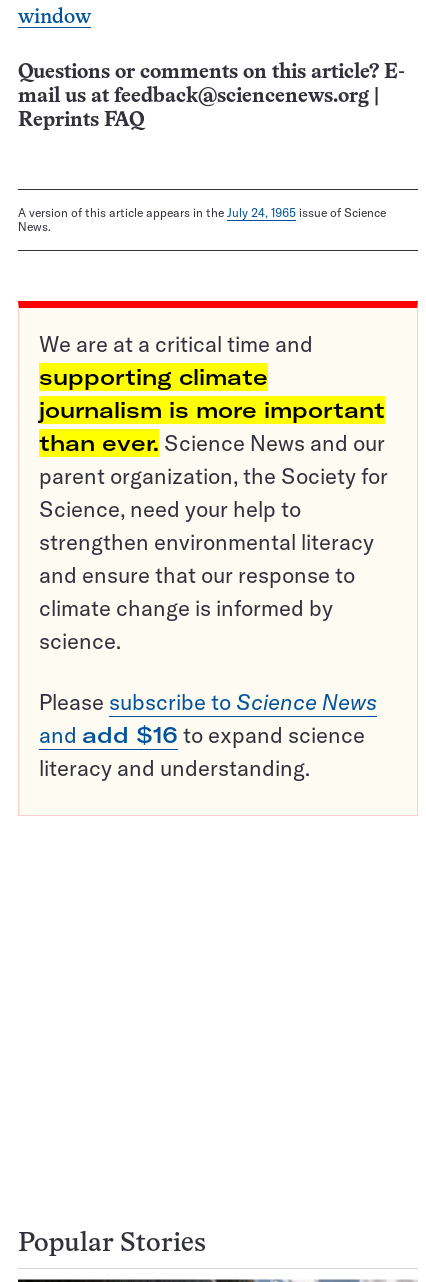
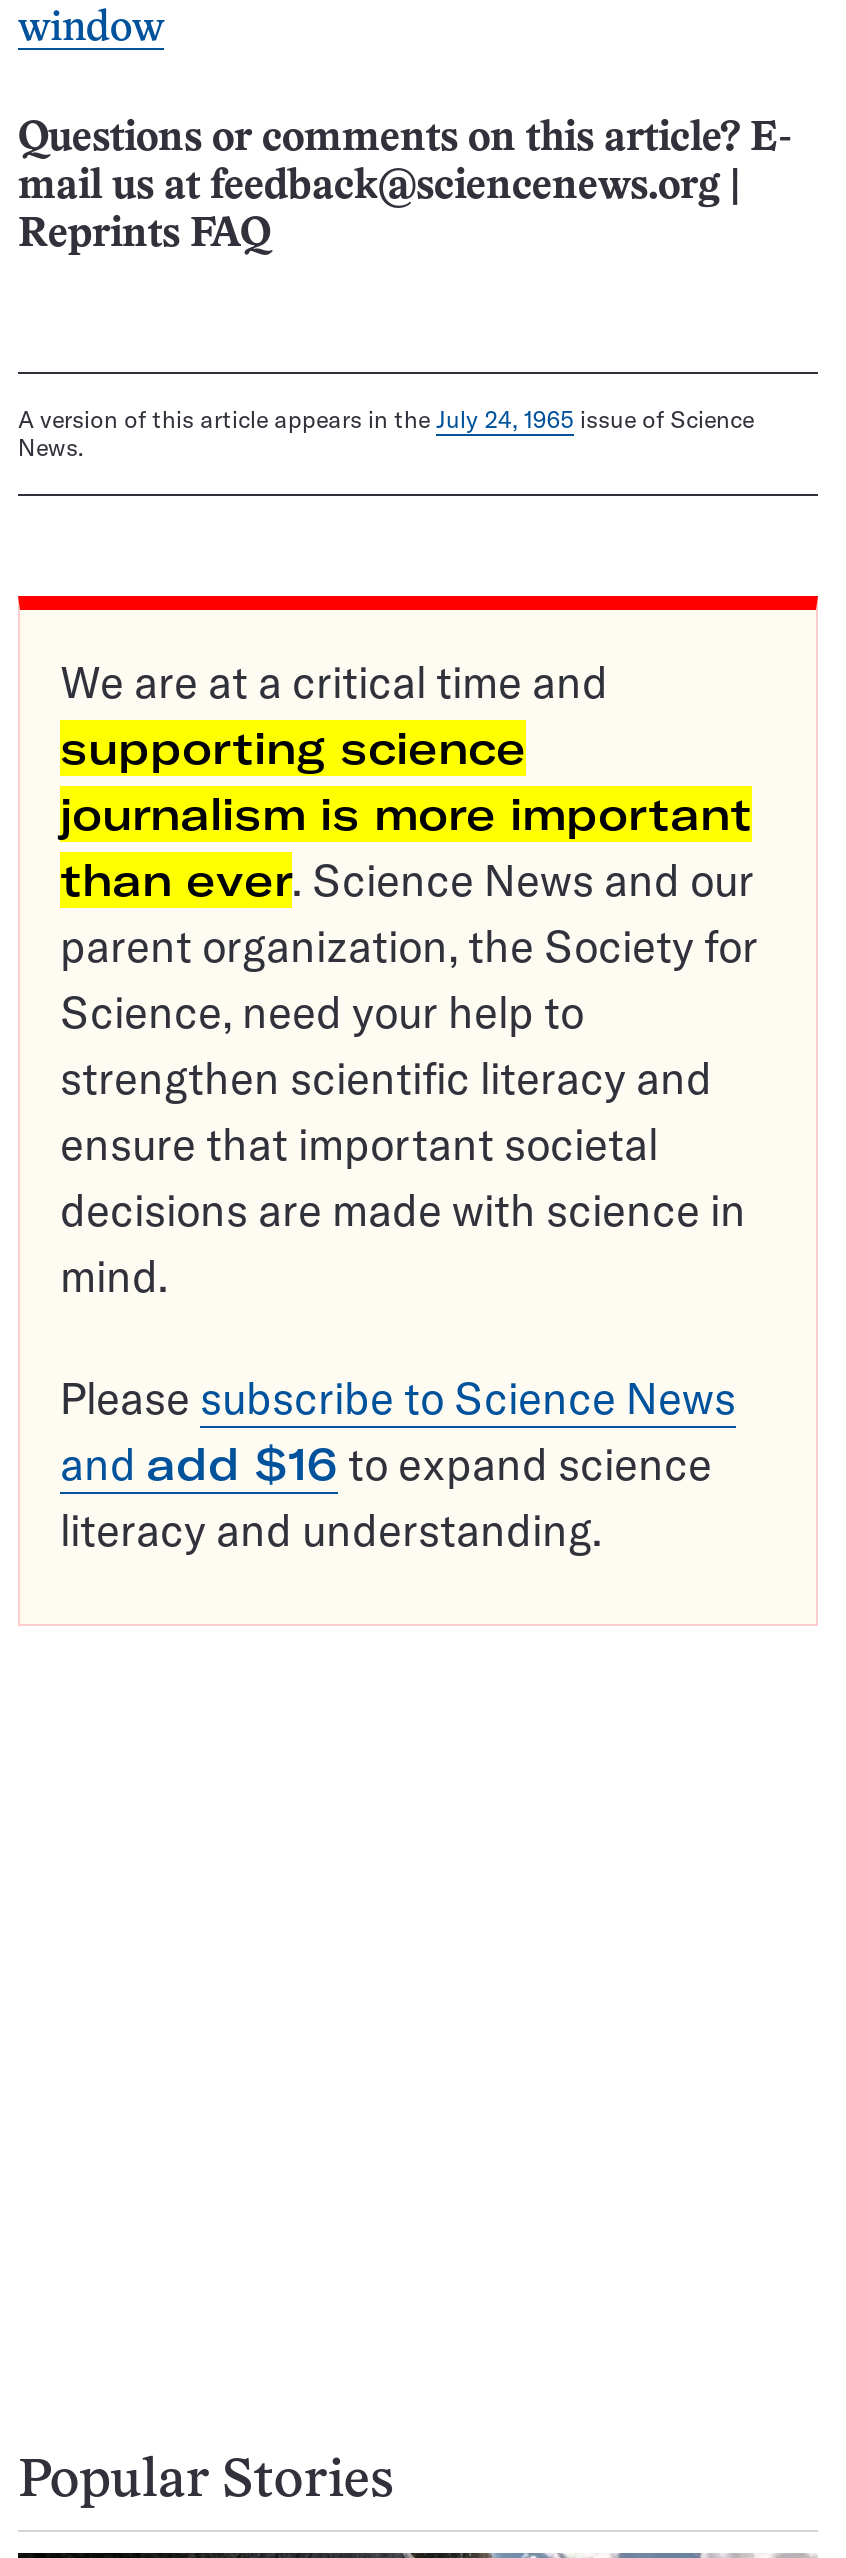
[39,363,268,391] supporting climate -> [60,721,526,777] supporting science
[39,528,374,655] strengthen environmental literacy | and ensure that our response to | climate change is informed by | science. -> [60,1051,746,1305] strengthen scientific literacy and | ensure that important societal | decisions are made with science in | mind.

